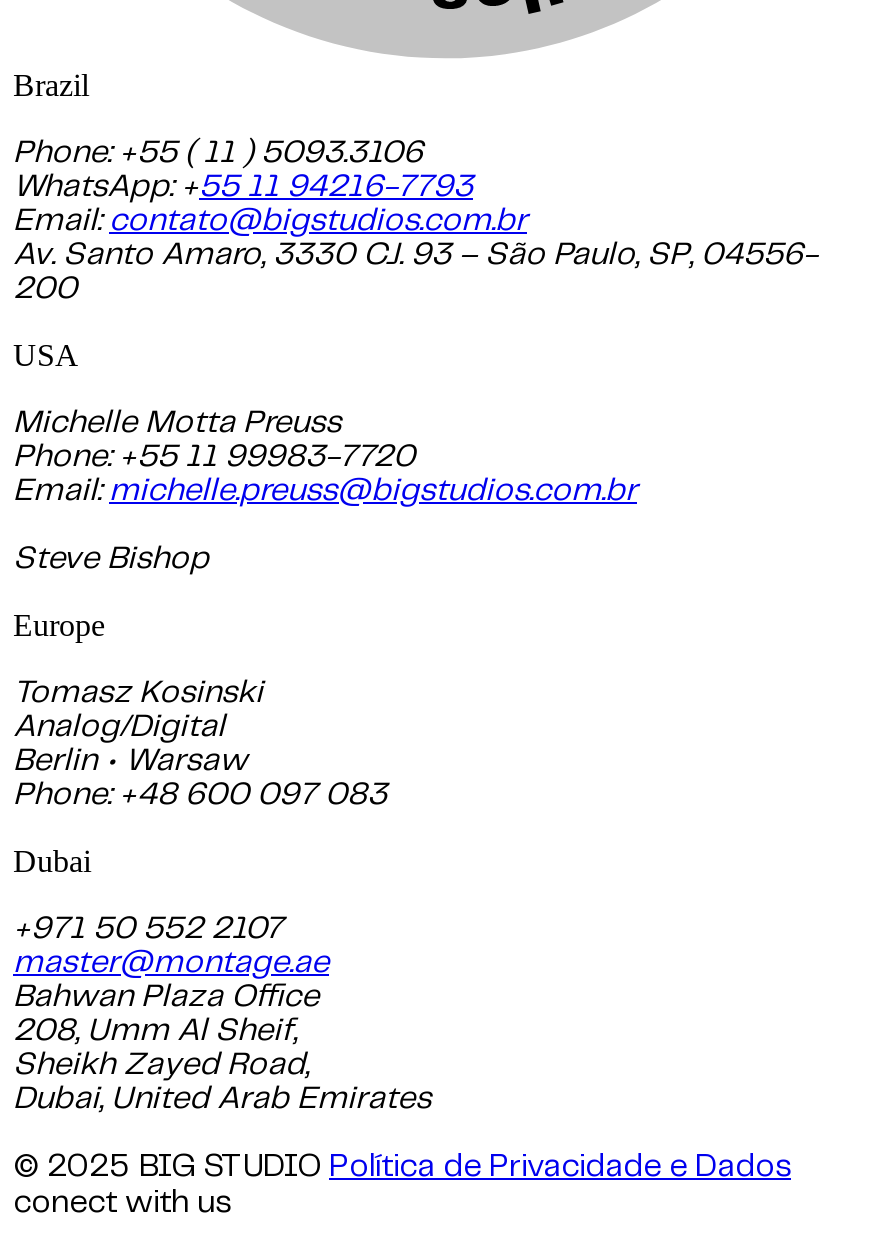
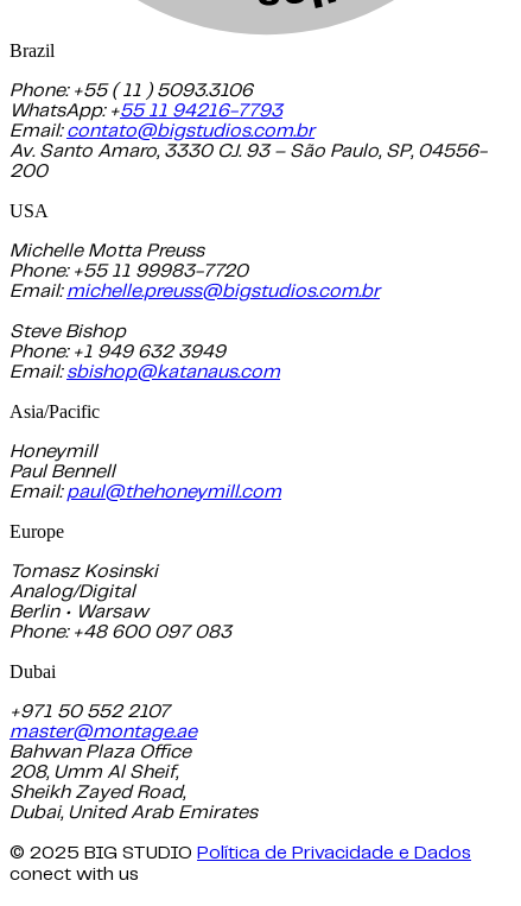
none -> [9,343,281,501] Phone: +1 949 632 3949 | Email: sbishop@katanaus.com | Asia/Pacific | Honeymill | Paul Bennell | Email: paul@thehoneymill.com

